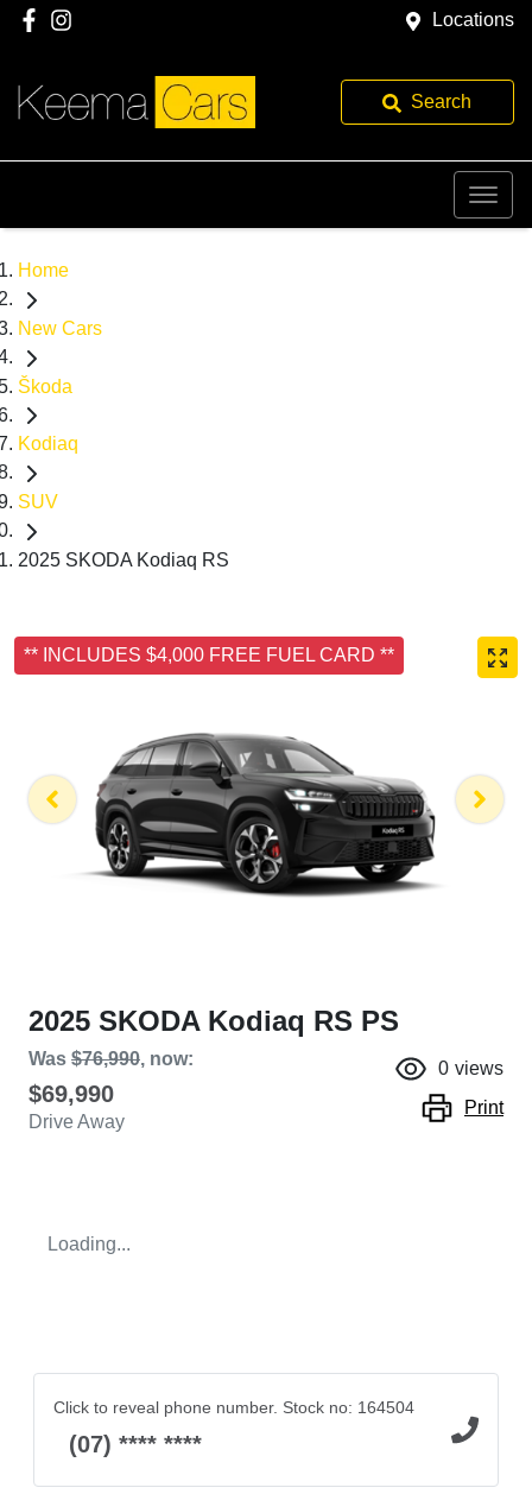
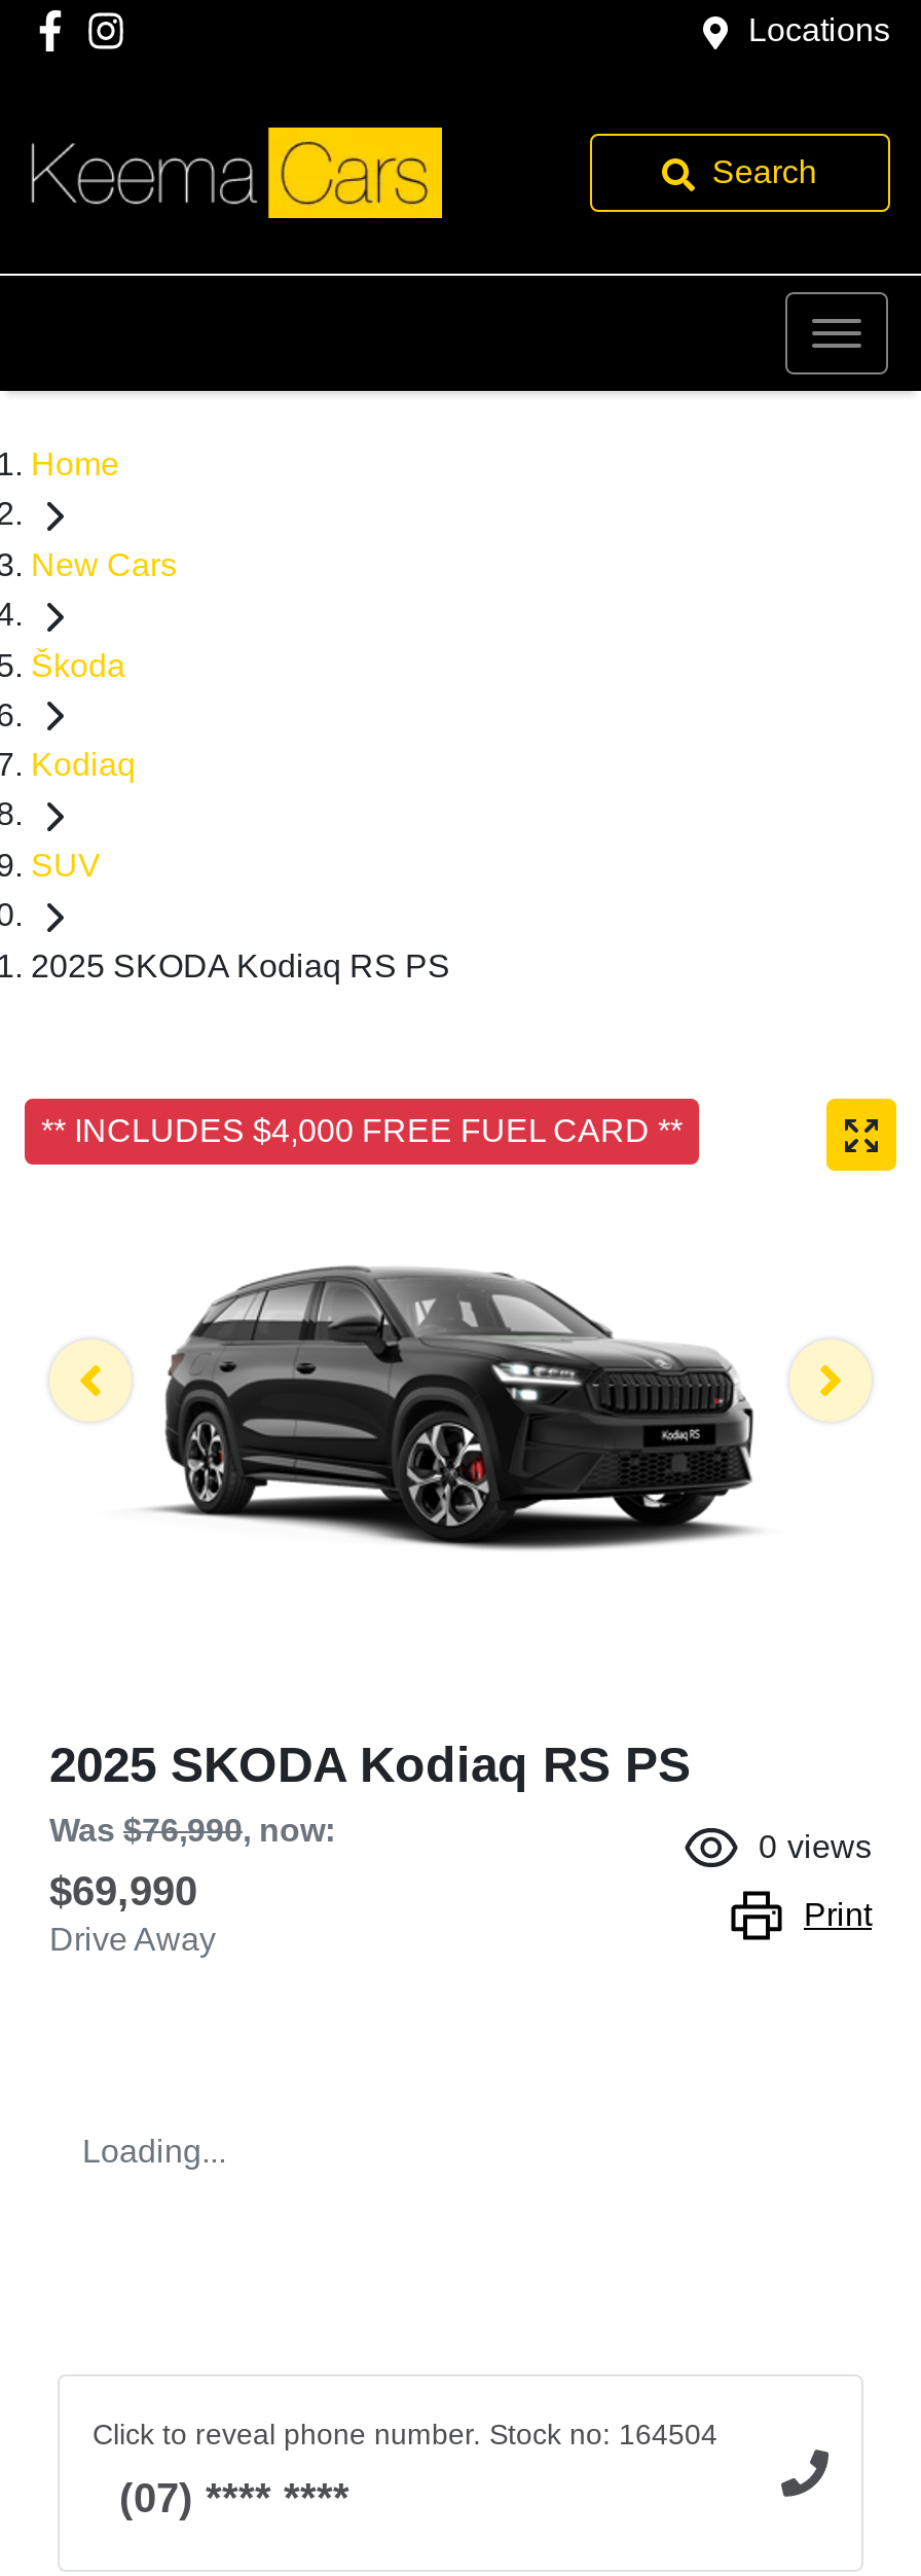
[18,550,229,570] 2025 SKODA Kodiaq RS -> [31,948,450,983] 2025 SKODA Kodiaq RS PS

